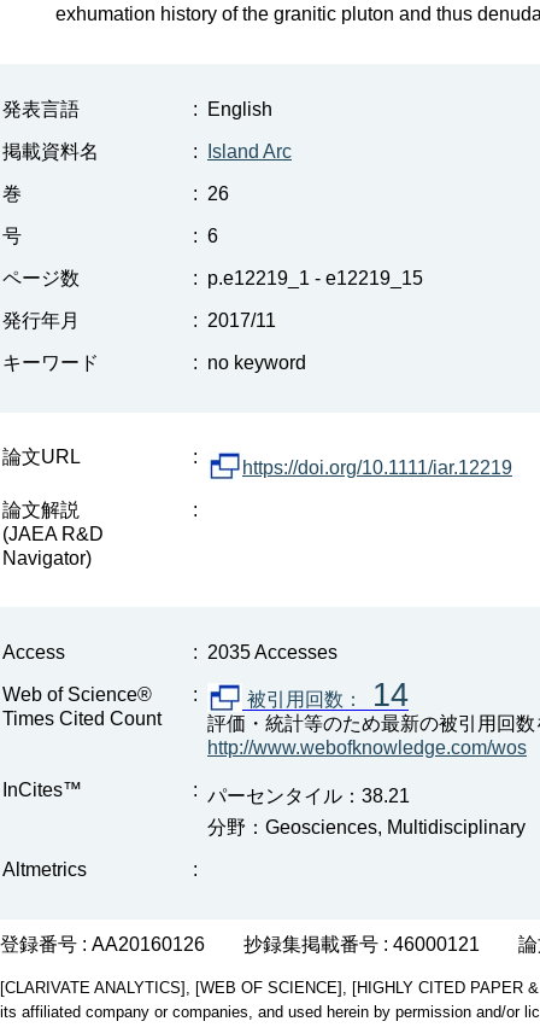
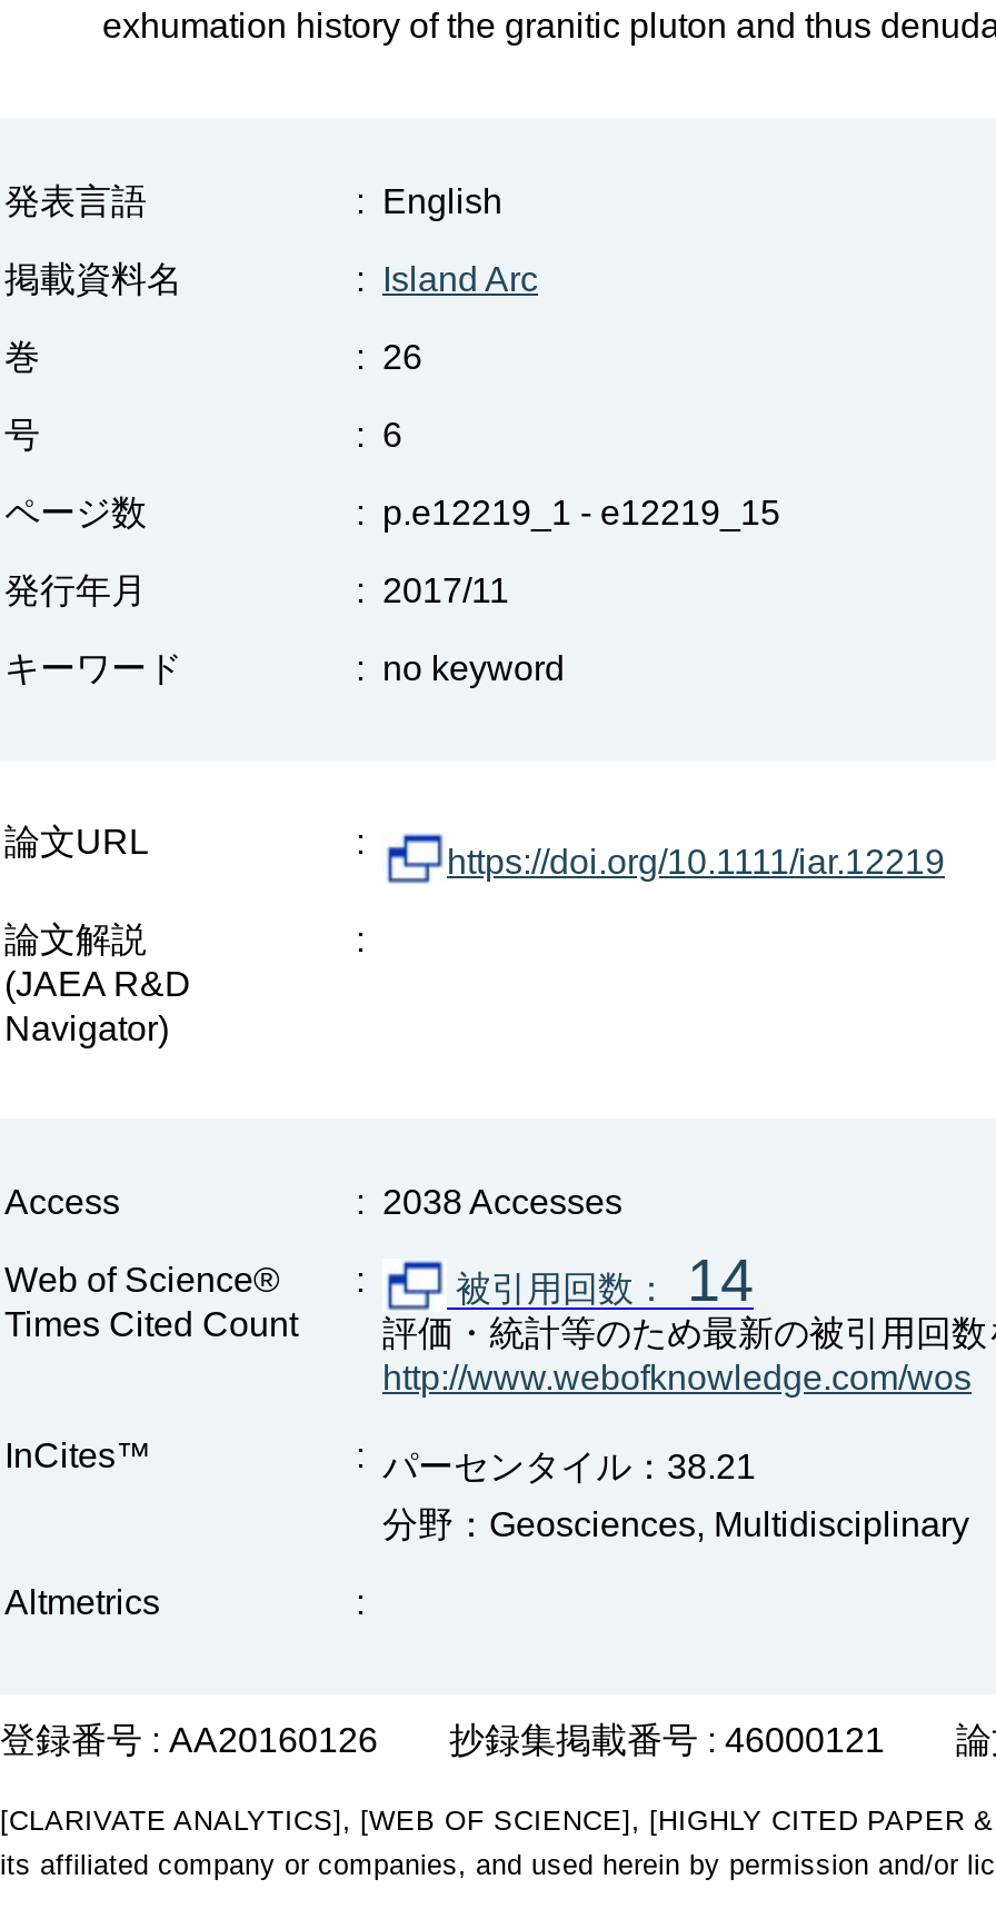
[193,642,337,662] : 2035 Accesses -> [356,1182,622,1220] : 2038 Accesses

